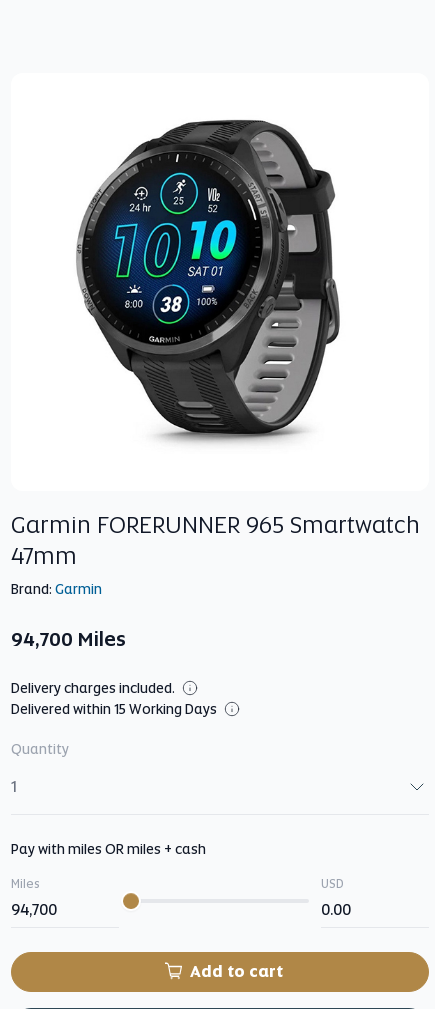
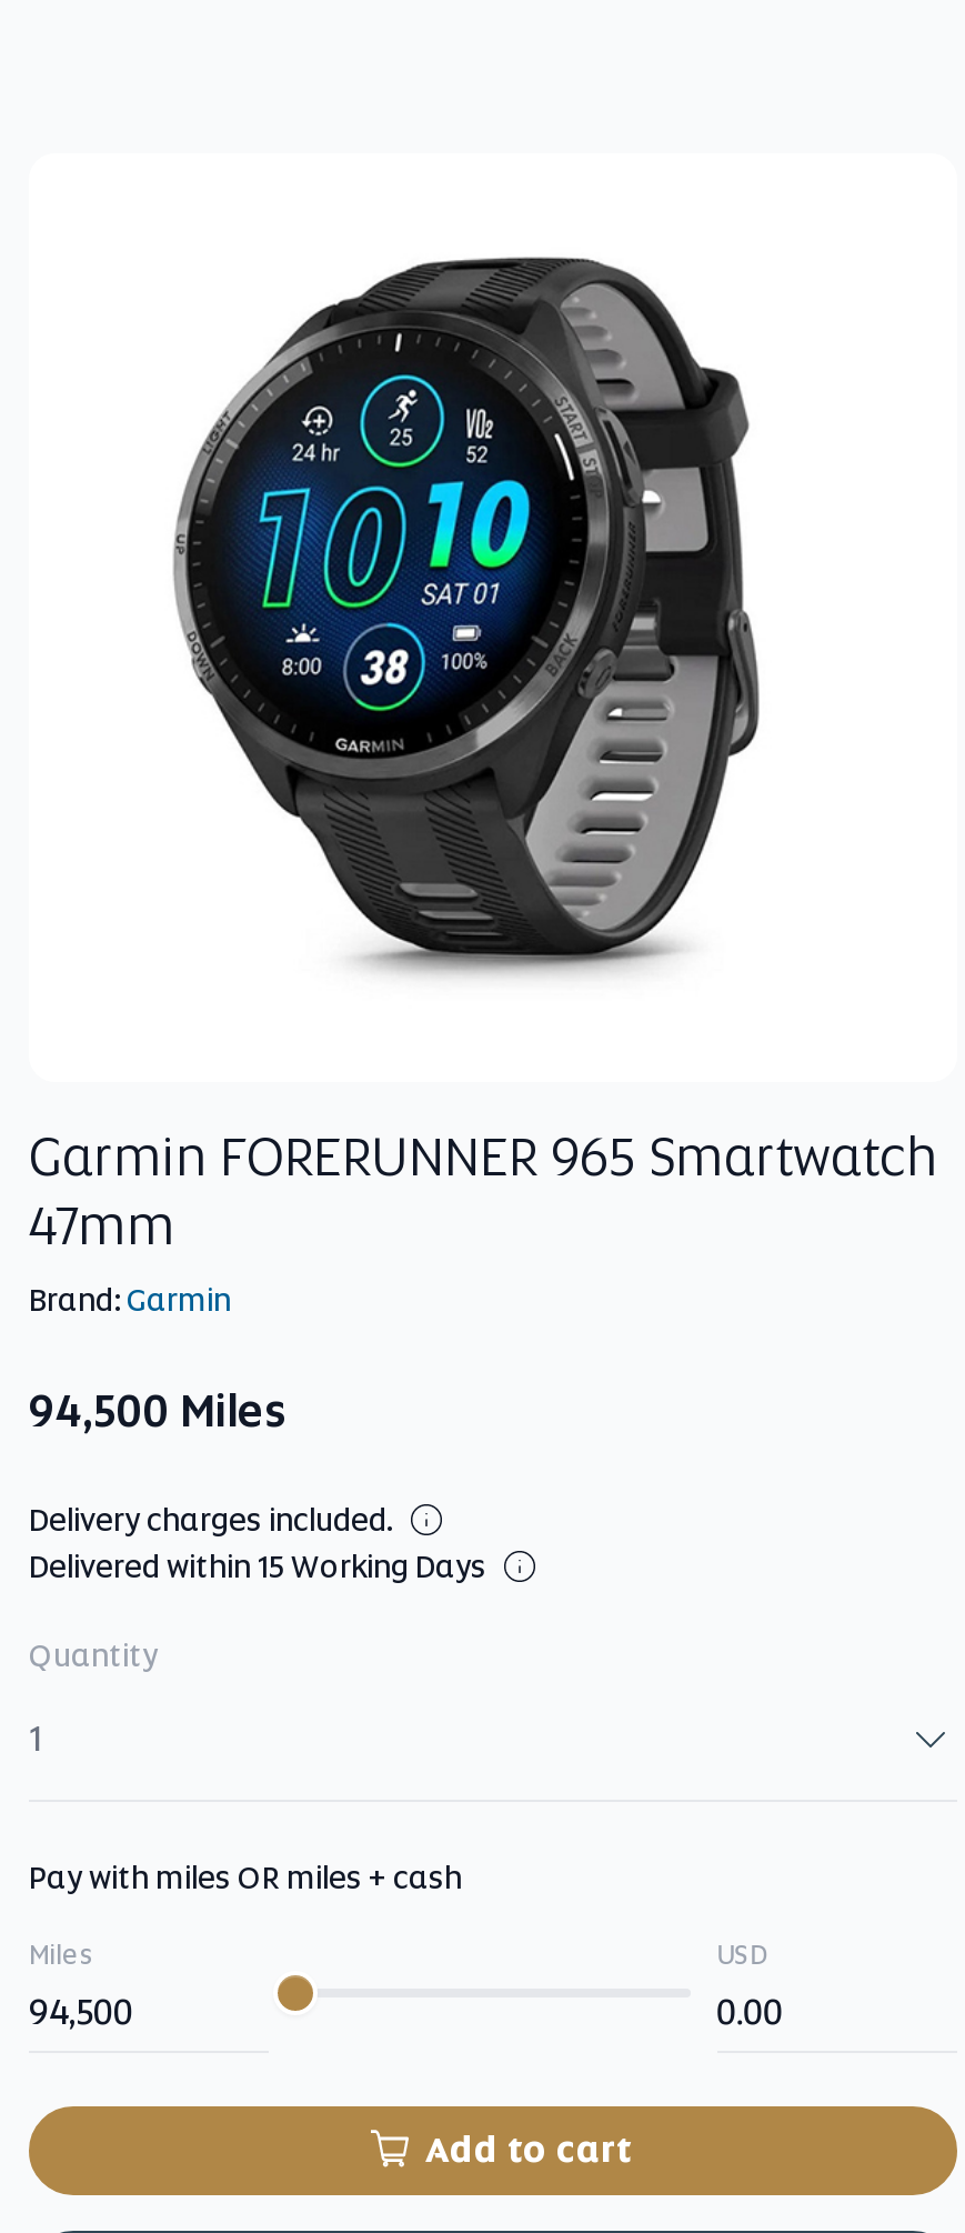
[11,626,126,652] 94,700 Miles -> [29,1382,287,1440] 94,500 Miles

